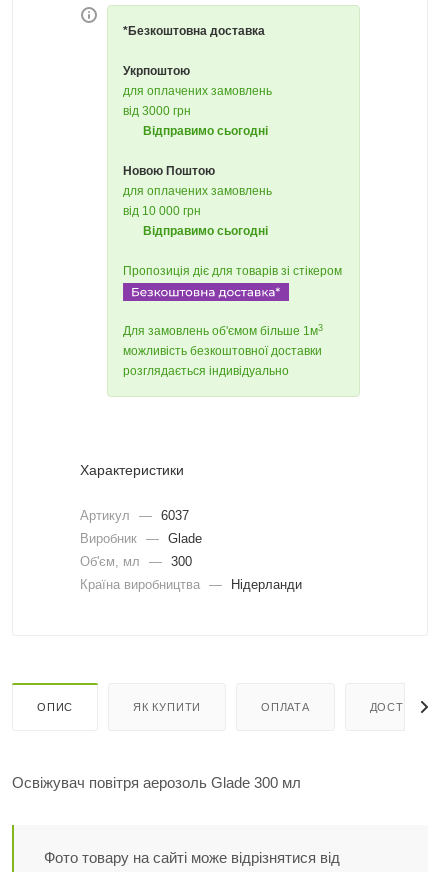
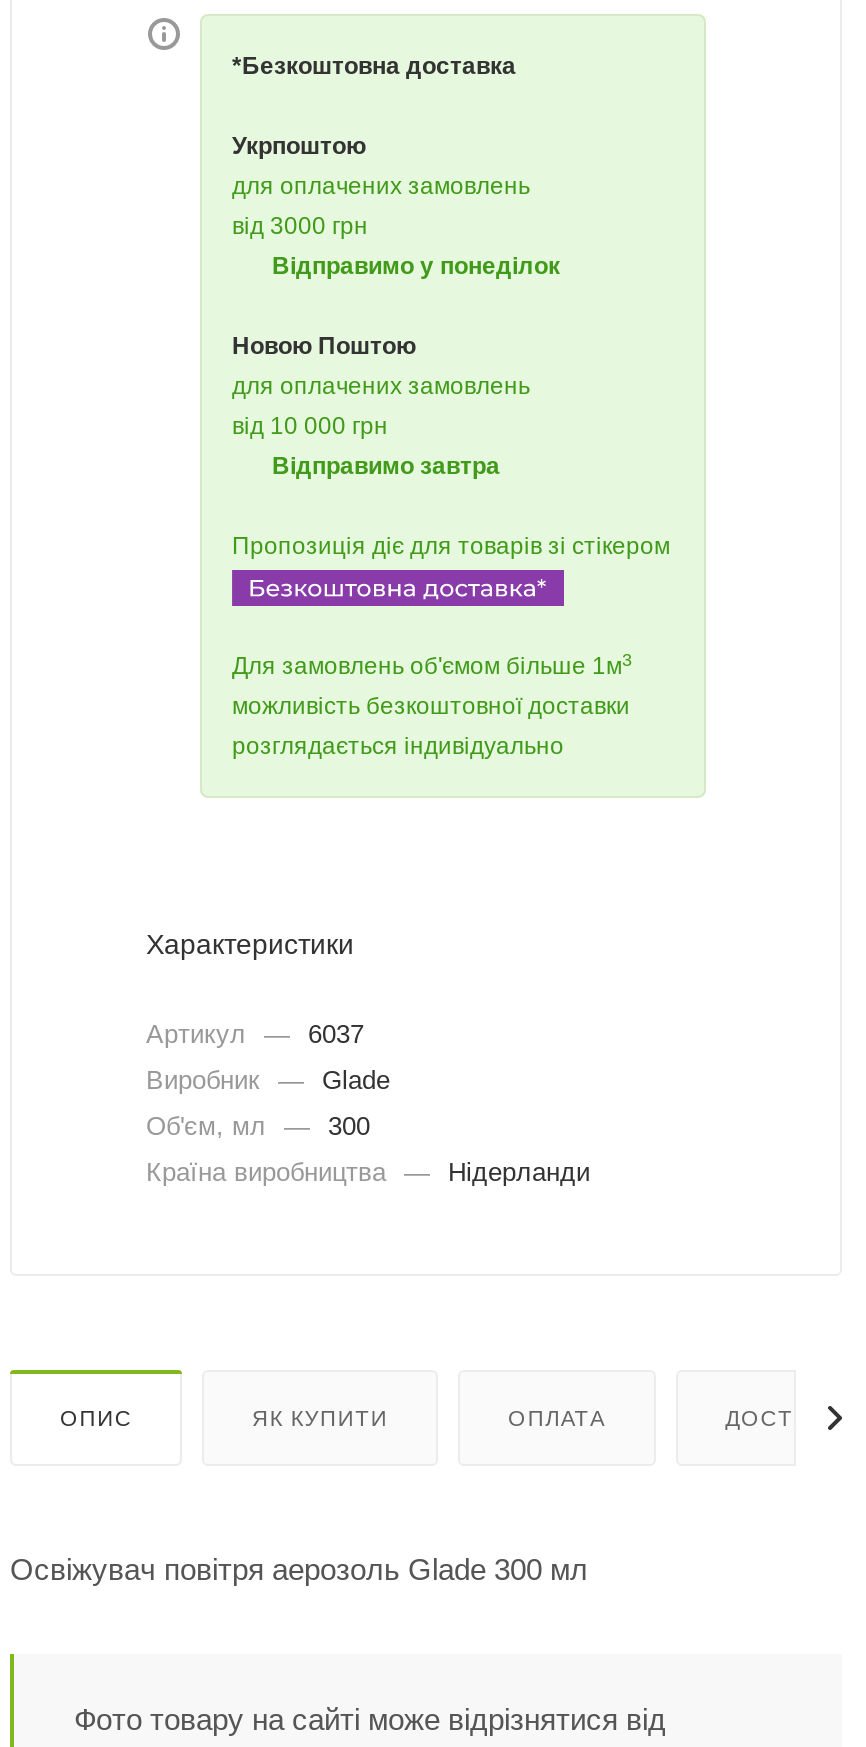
[143,124,268,138] Відправимо сьогодні -> [272,252,560,280] Відправимо у понеділок
[143,224,268,238] Відправимо сьогодні -> [272,452,500,480] Відправимо завтра

